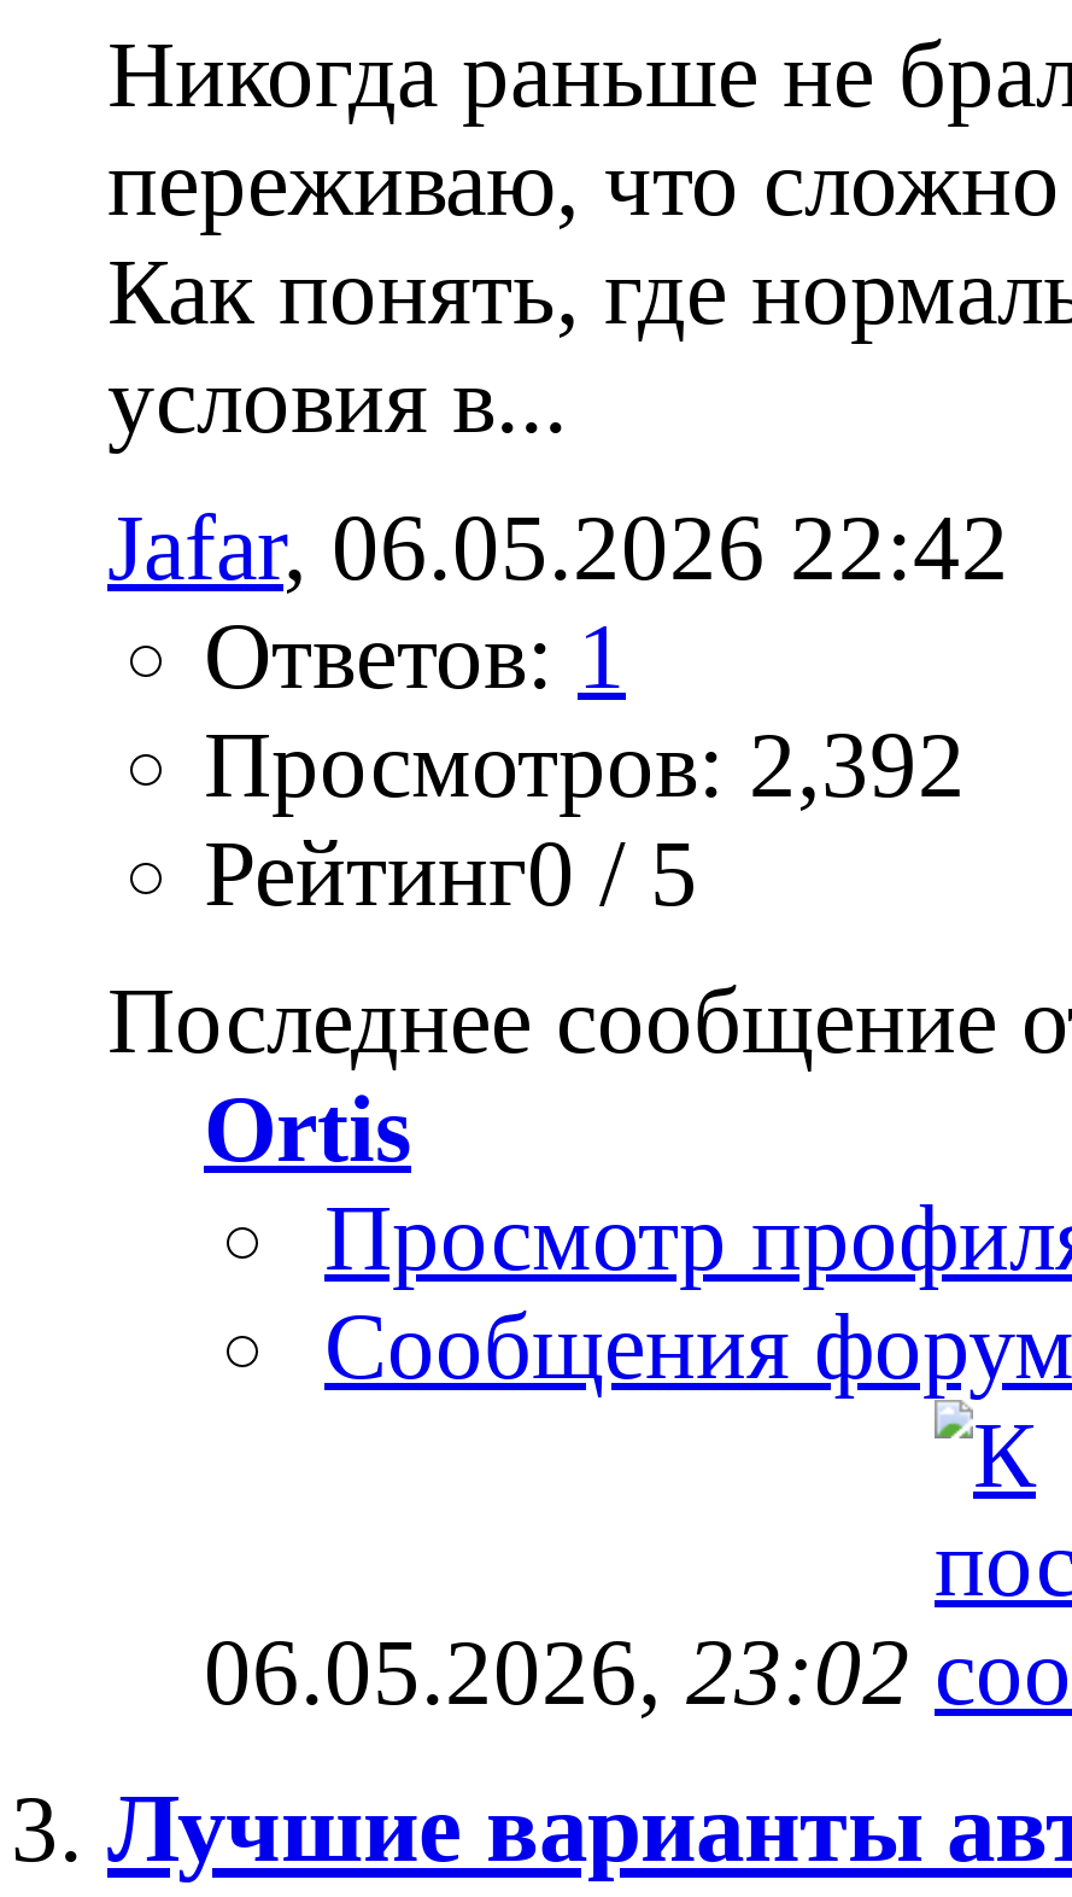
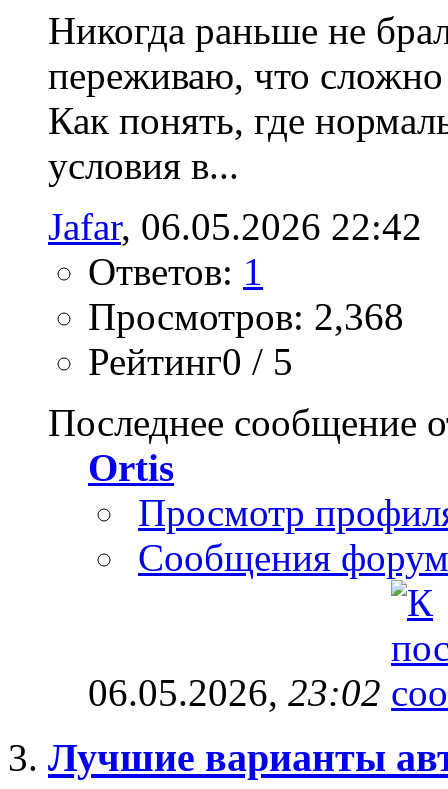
[204,712,966,816] Просмотров: 2,392 -> [88,295,404,338] Просмотров: 2,368

